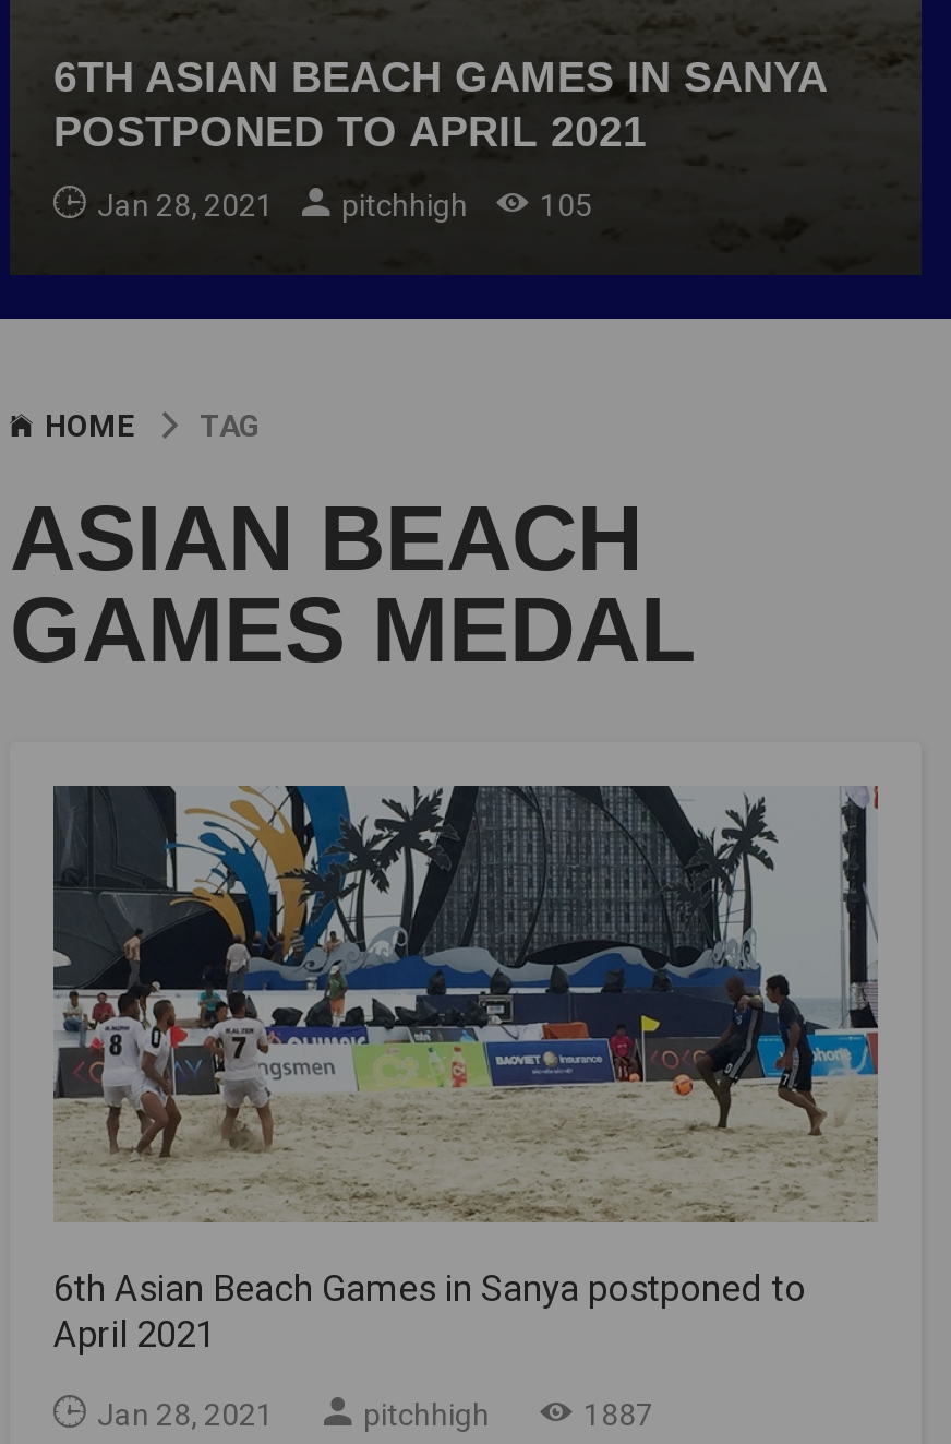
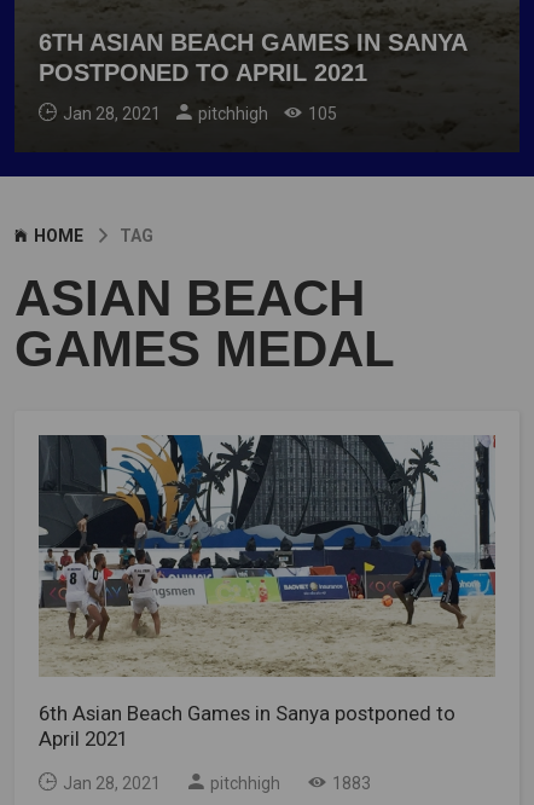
[583,1397,653,1432] 1887 -> [332,774,371,793] 1883

